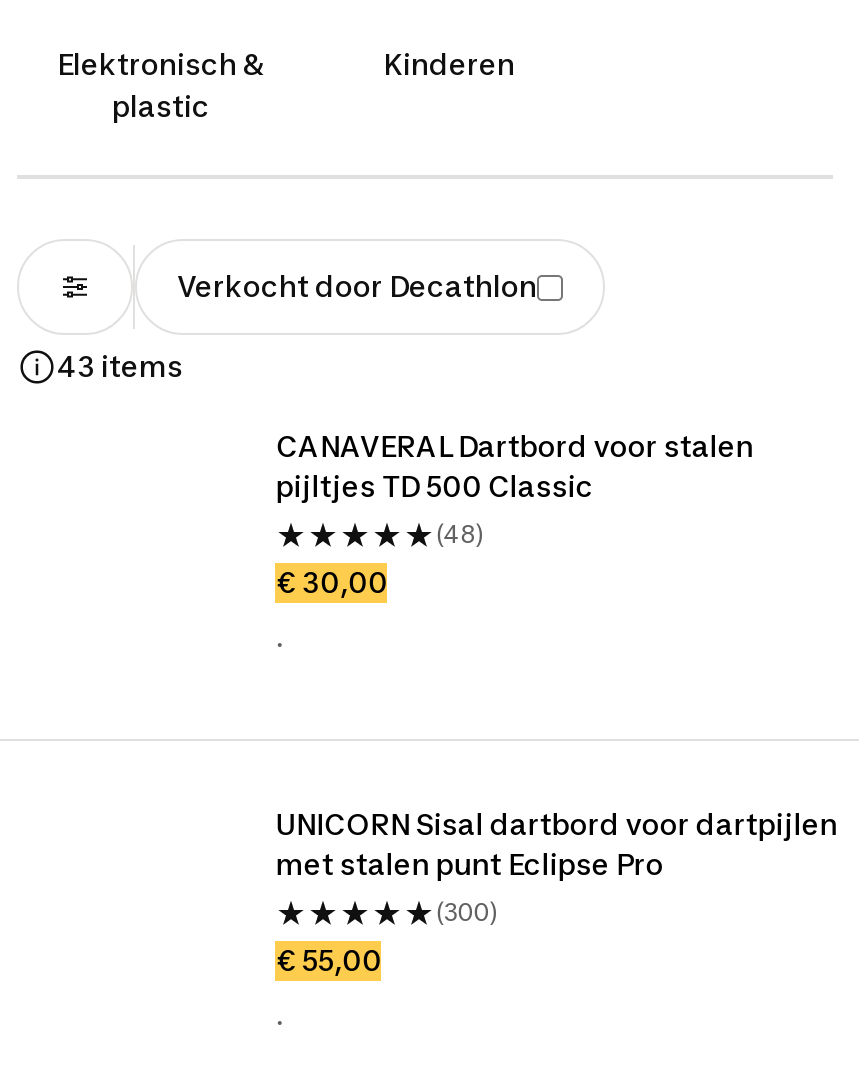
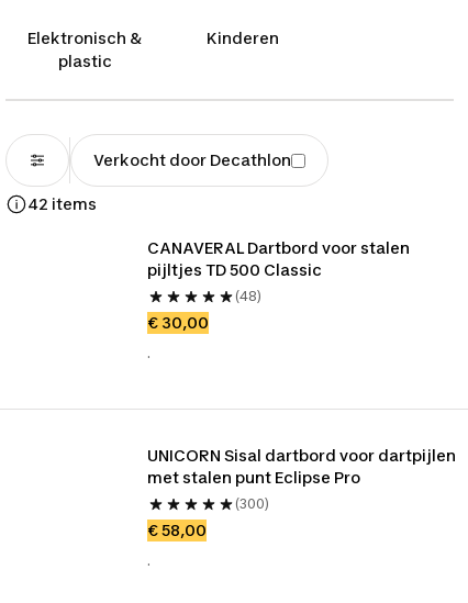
[57,349,183,383] 43 items -> [27,194,97,213] 42 items
[276,943,382,977] € 55,00 -> [148,521,207,539] € 58,00

